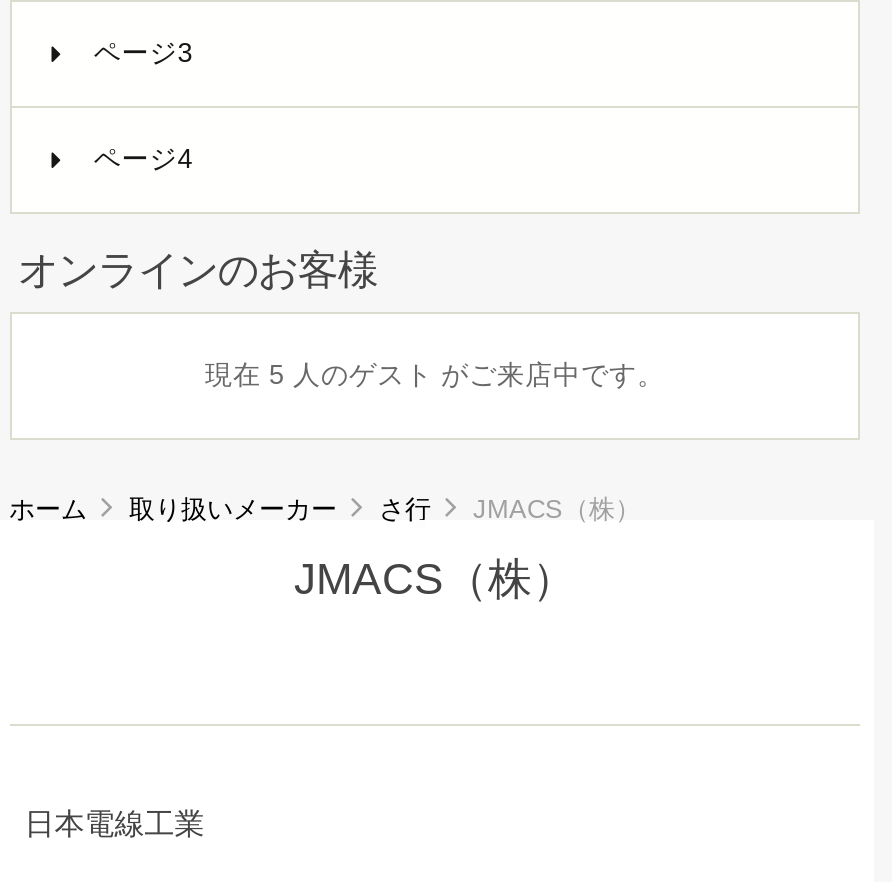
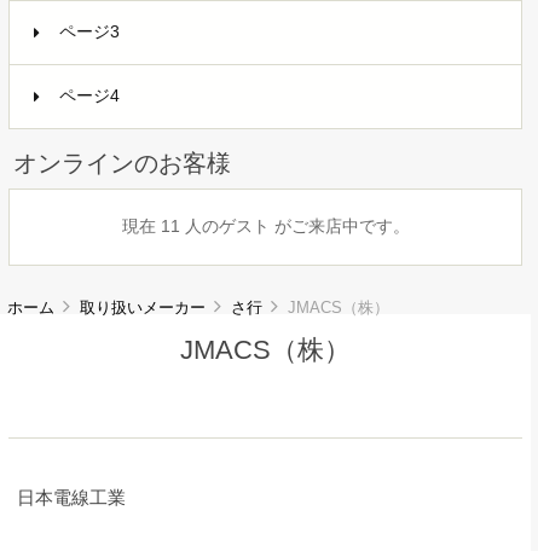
[205,360,665,390] 現在 5 人のゲスト がご来店中です。 -> [122,217,409,236] 現在 11 人のゲスト がご来店中です。

